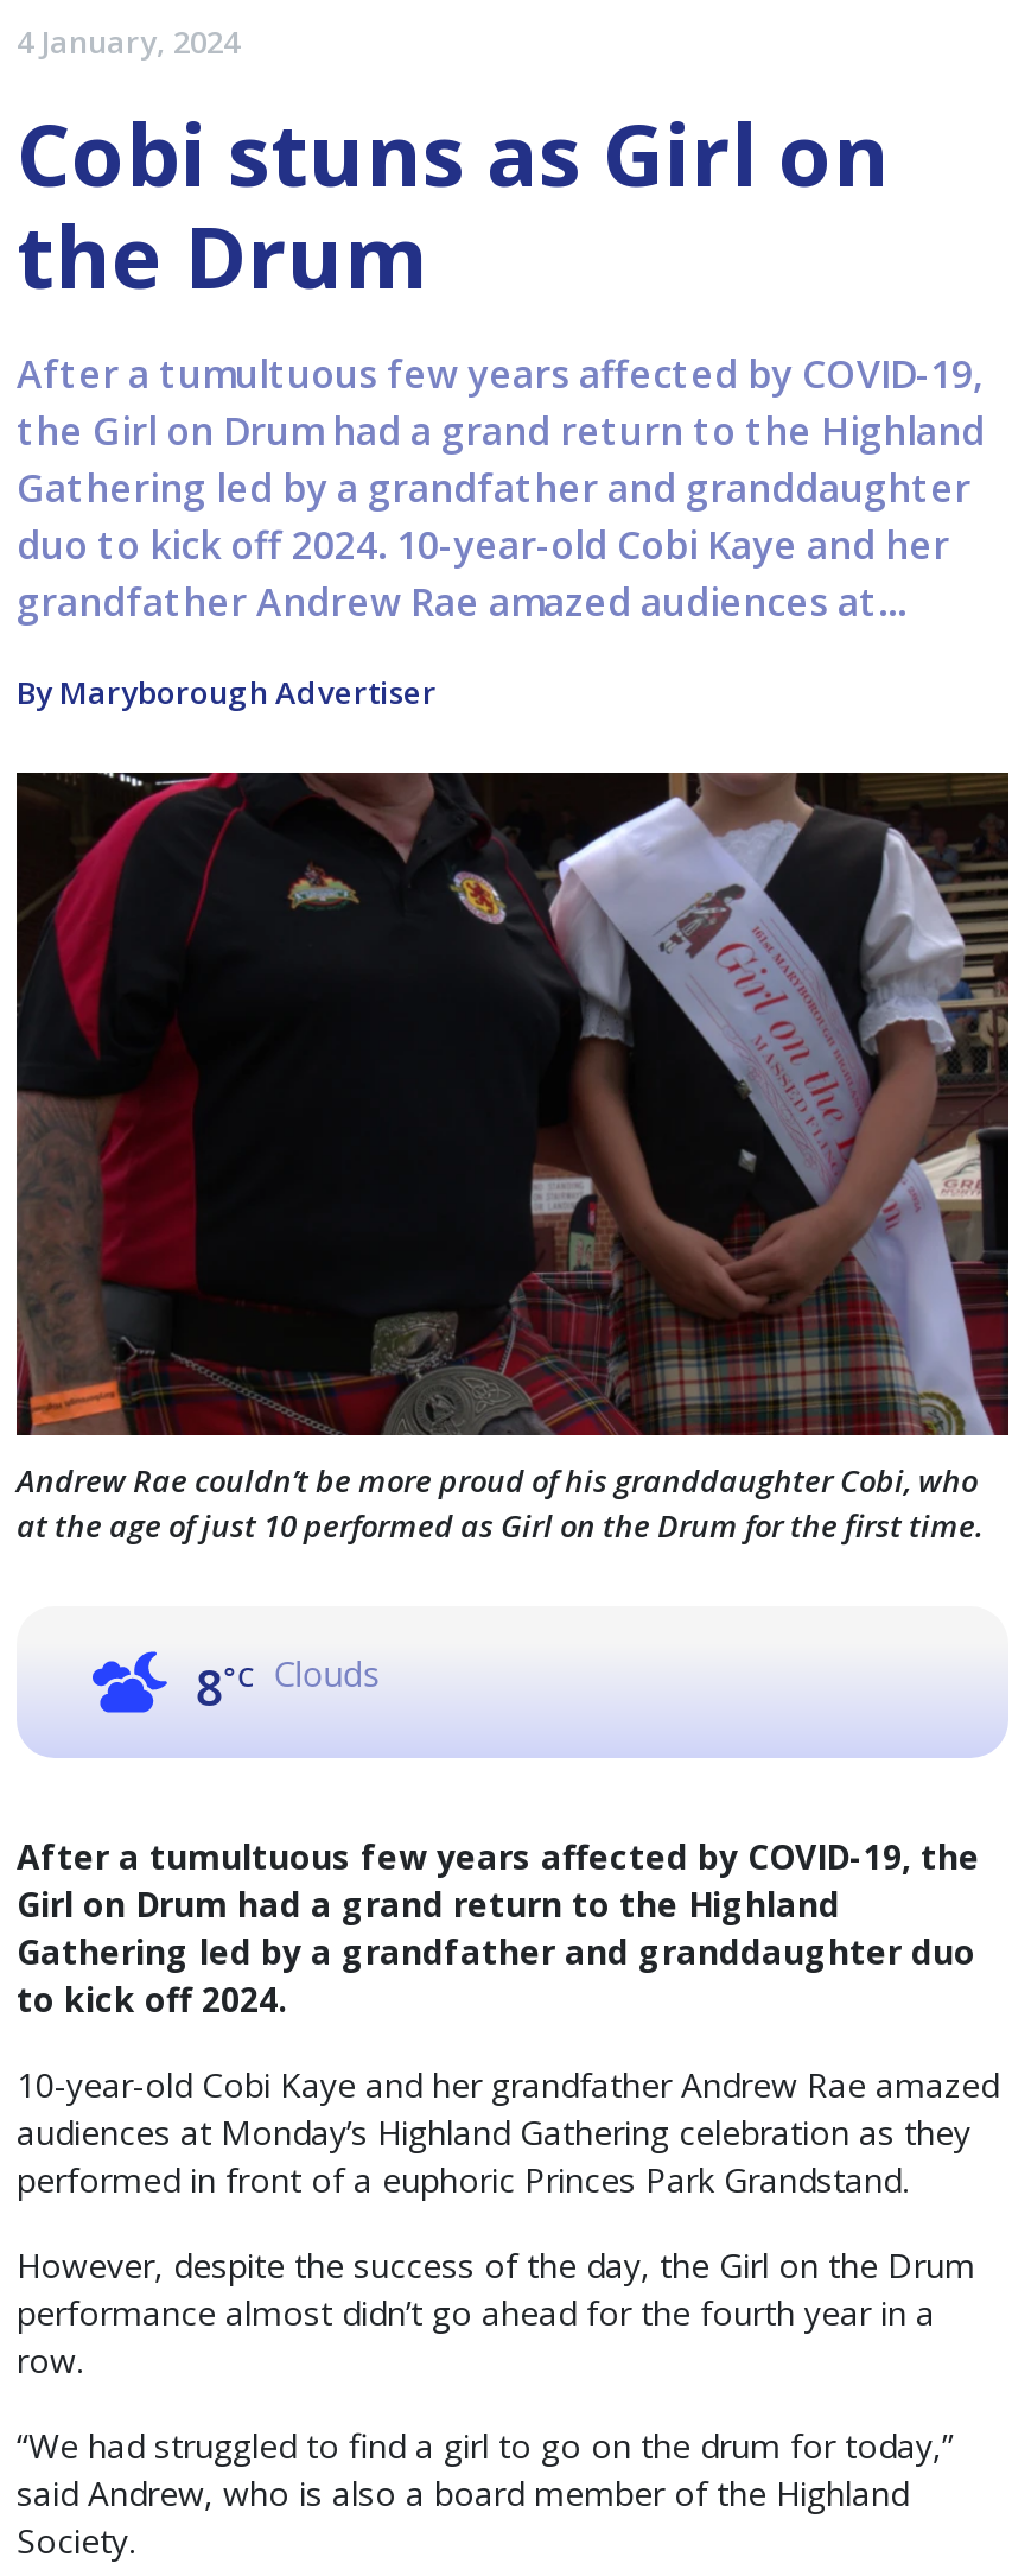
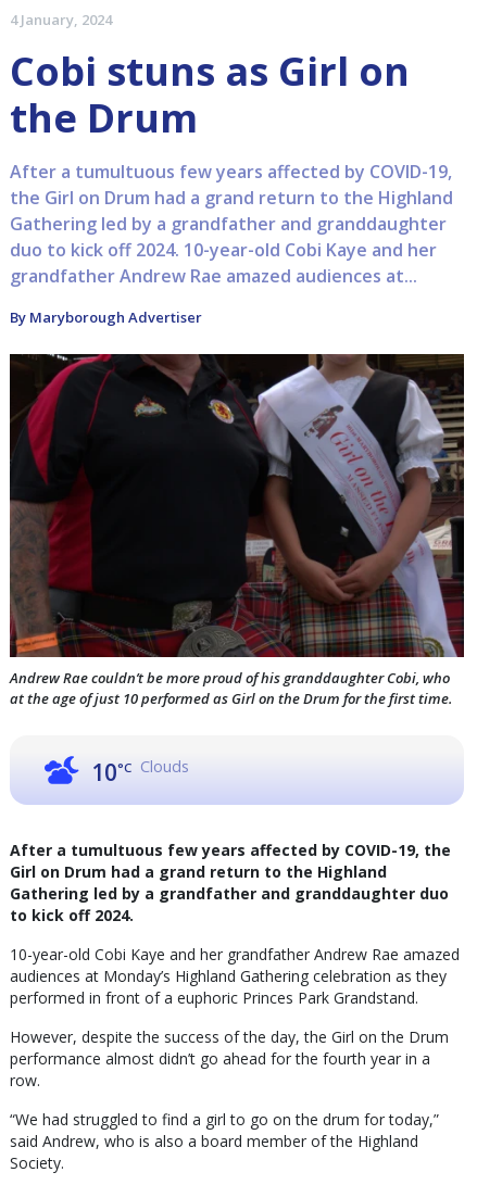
[195,1650,380,1719] 8°C Clouds -> [91,756,189,787] 10°C Clouds

